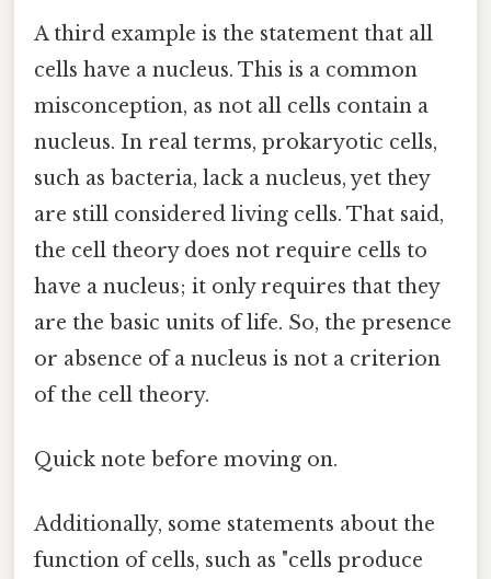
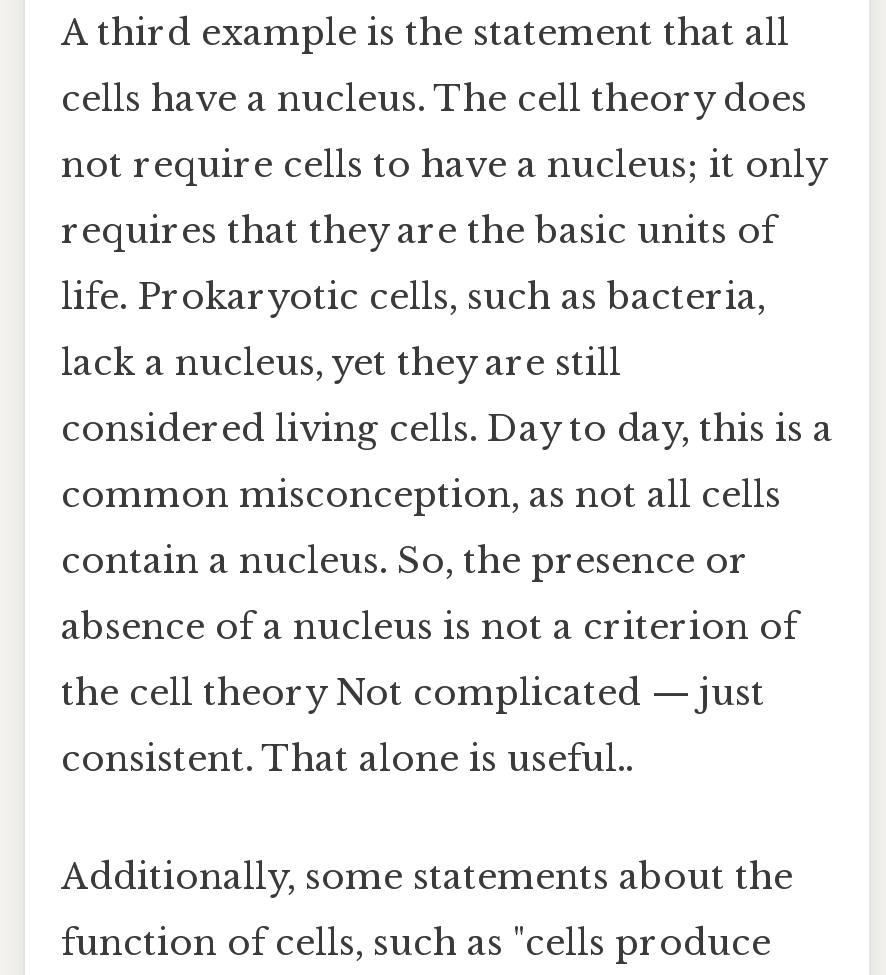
[34,58,418,82] cells have a nucleus. This is a common -> [61,77,807,121] cells have a nucleus. The cell theory does
[34,94,429,118] misconception, as not all cells contain a -> [61,143,825,187] not require cells to have a nucleus; it only
[34,130,437,154] nucleus. In real terms, prokaryotic cells, -> [61,209,775,253] requires that they are the basic units of
[34,166,430,190] such as bacteria, lack a nucleus, yet they -> [61,275,765,319] life. Prokaryotic cells, such as bacteria,
[34,202,444,226] are still considered living cells. That said, -> [61,341,621,385] lack a nucleus, yet they are still
[34,238,427,262] the cell theory does not require cells to -> [61,407,833,451] considered living cells. Day to day, this is a
[34,275,439,299] have a nucleus; it only requires that they -> [61,473,781,517] common misconception, as not all cells
[34,311,452,335] are the basic units of life. So, the presence -> [61,539,749,583] contain a nucleus. So, the presence or
[34,347,441,371] or absence of a nucleus is not a criterion -> [61,605,797,649] absence of a nucleus is not a criterion of
[34,383,209,407] of the cell theory. -> [61,671,765,715] the cell theory Not complicated — just
[34,448,338,472] Quick note before moving on. -> [61,737,633,781] consistent. That alone is useful..

